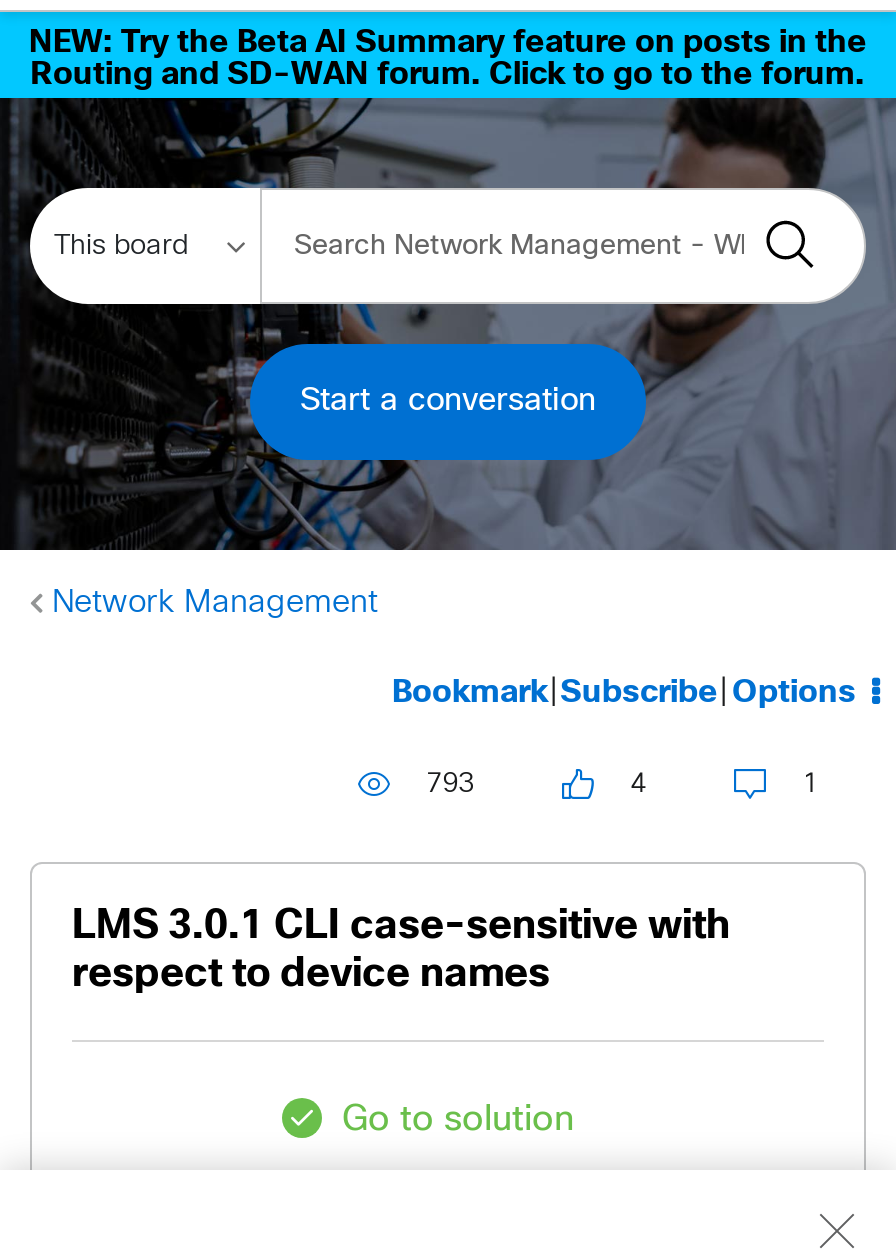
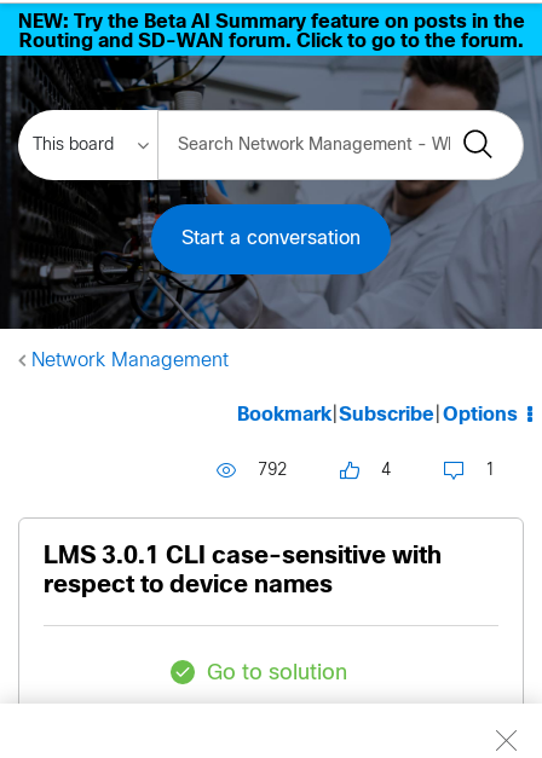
[426,772,474,798] 793 -> [258,463,287,479] 792

